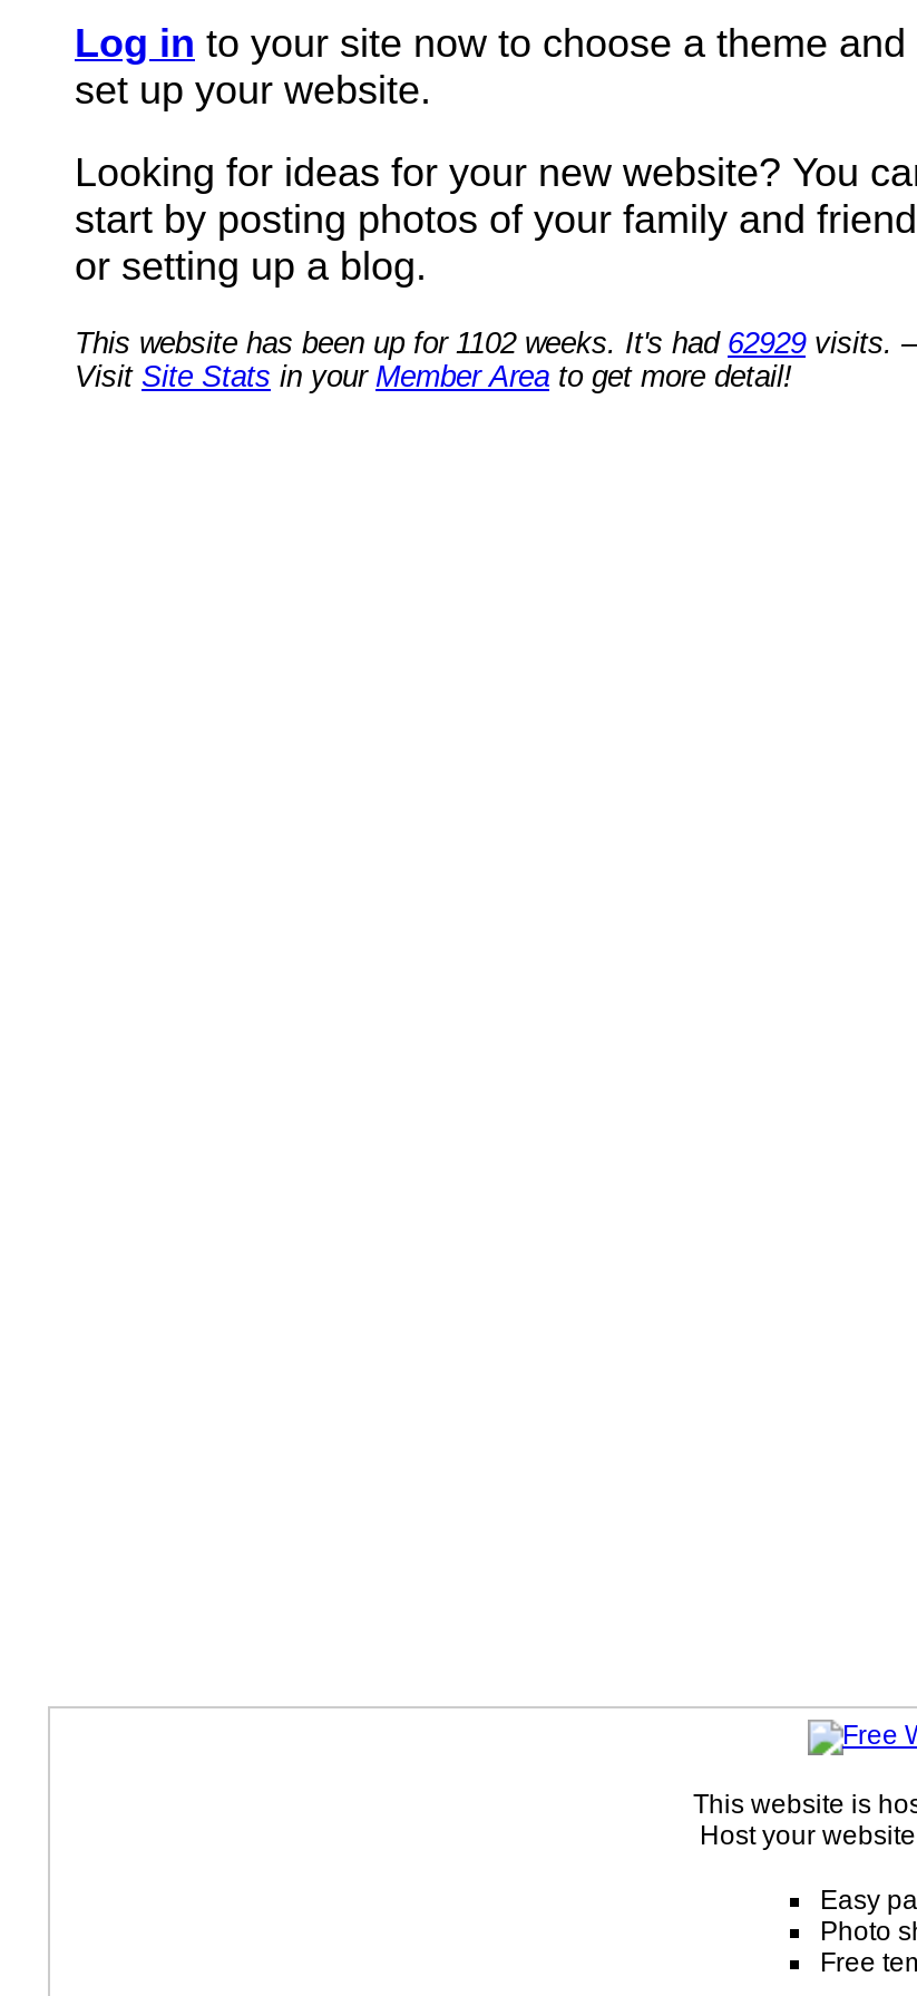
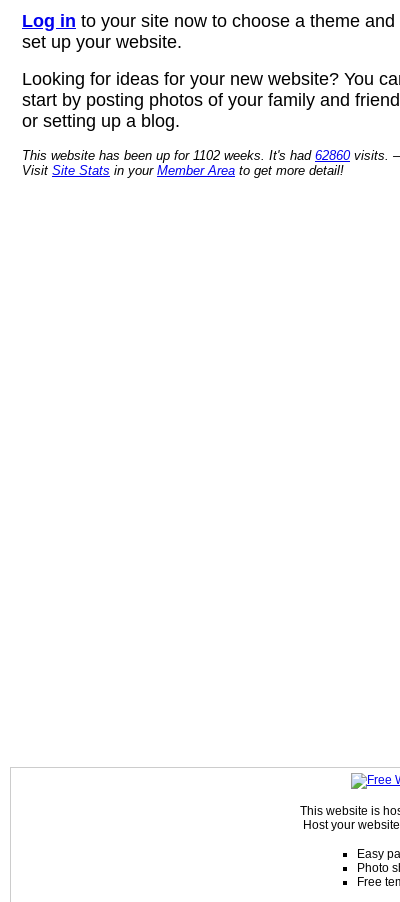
[75,327,917,360] This website has been up for 1102 weeks. It's had 62929 visits. – -> [22,148,400,163] This website has been up for 1102 weeks. It's had 62860 visits. –

